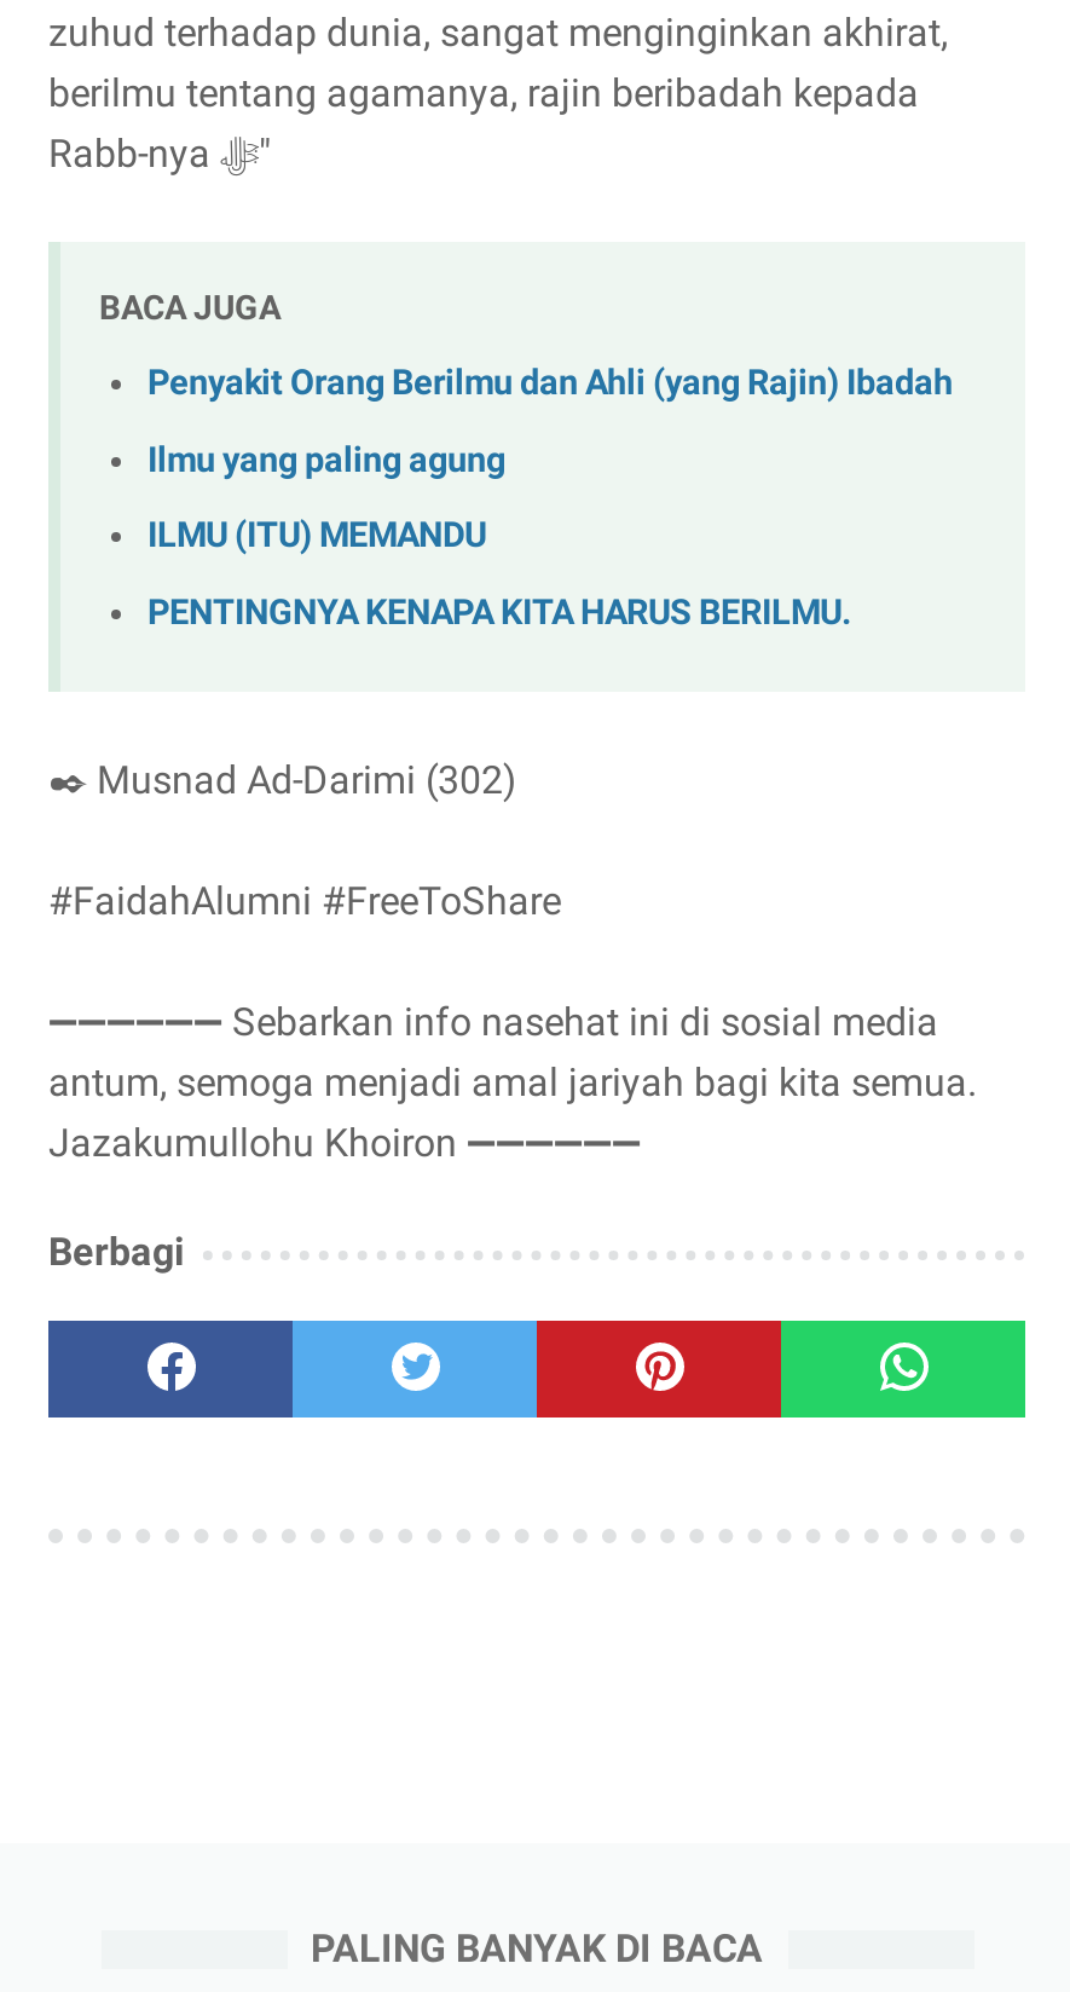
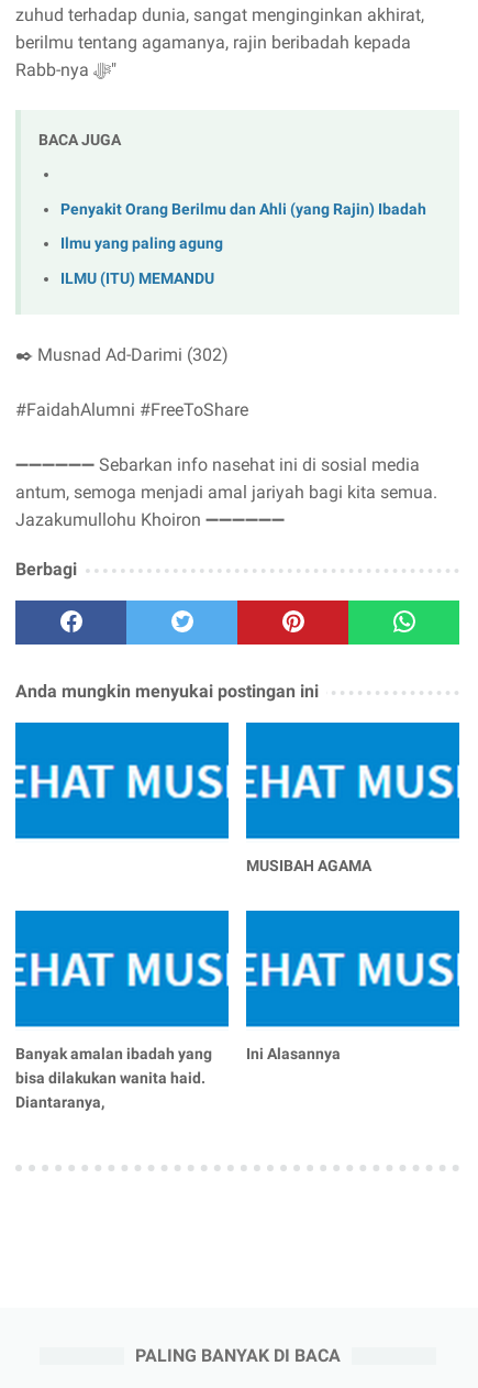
[148,592,851,633] PENTINGNYA KENAPA KITA HARUS BERILMU. -> none
none -> [14,721,372,874] [image] | MUSIBAH AGAMA
none -> [14,910,230,1111] [image] | Banyak amalan ibadah yang | bisa dilakukan wanita haid. | Diantaranya,
none -> [15,680,319,701] Anda mungkin menyukai postingan ini
none -> [245,910,460,1062] [image] | Ini Alasannya
none -> [245,721,460,840] [image]

